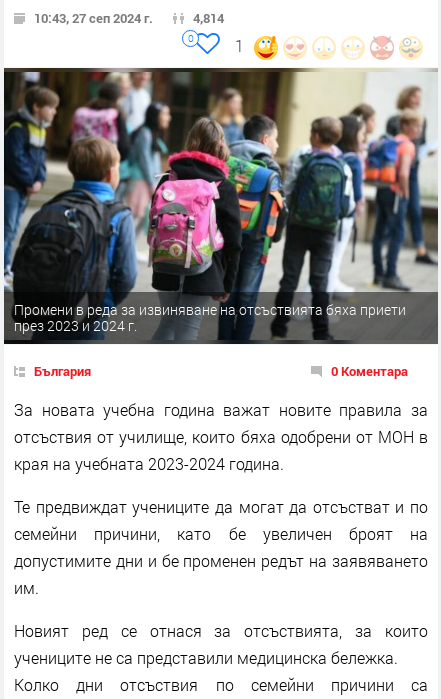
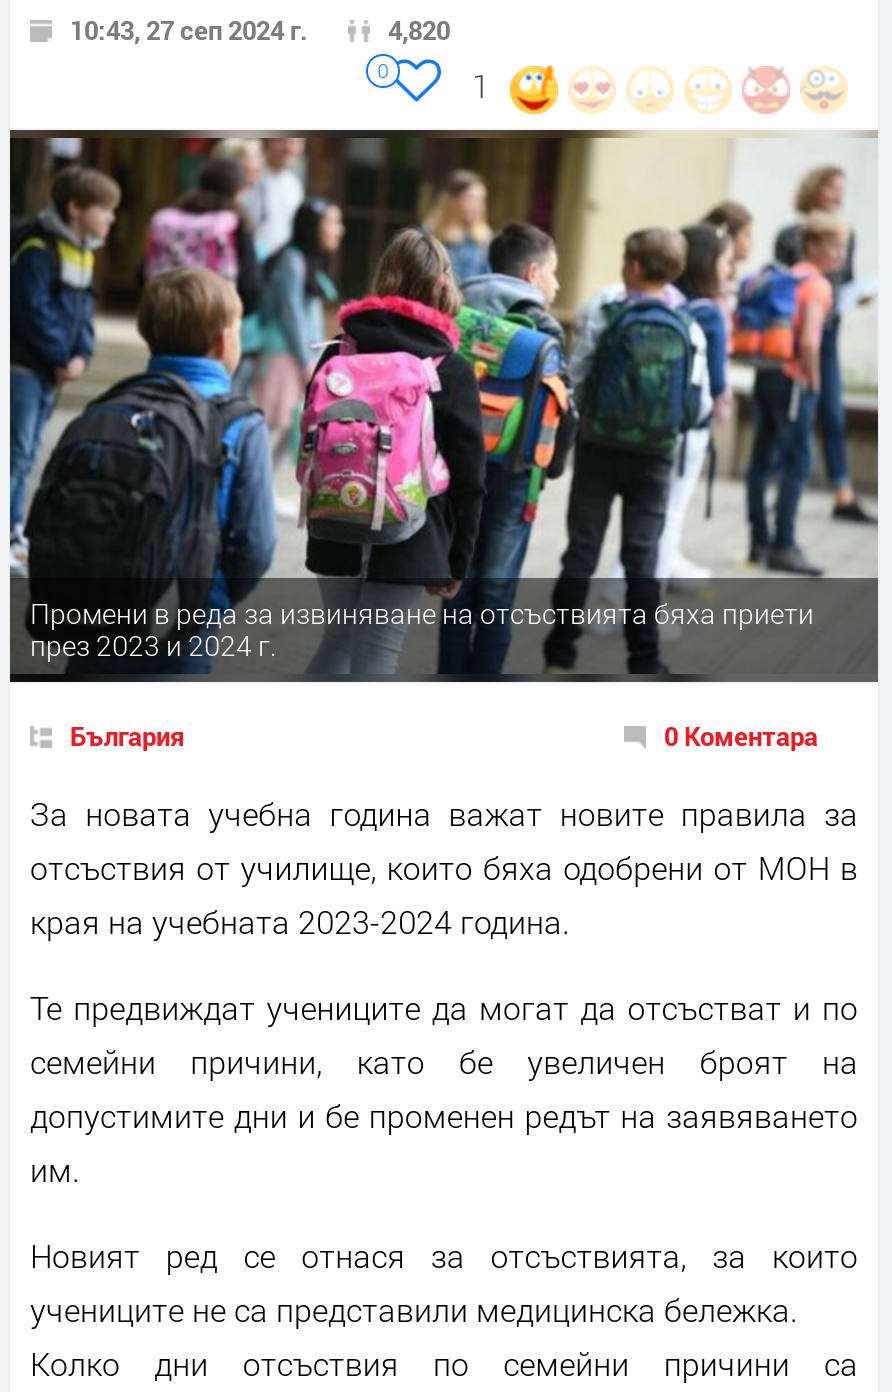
[193,9,224,27] 4,814 -> [388,12,450,48] 4,820

